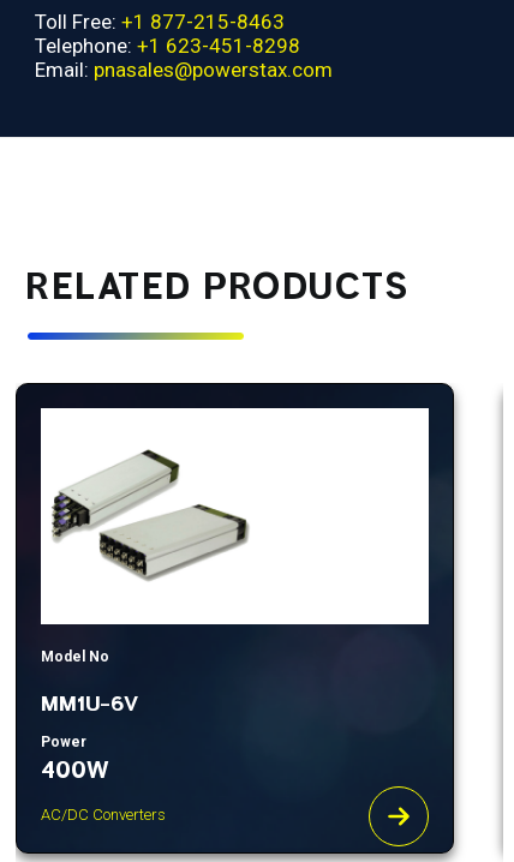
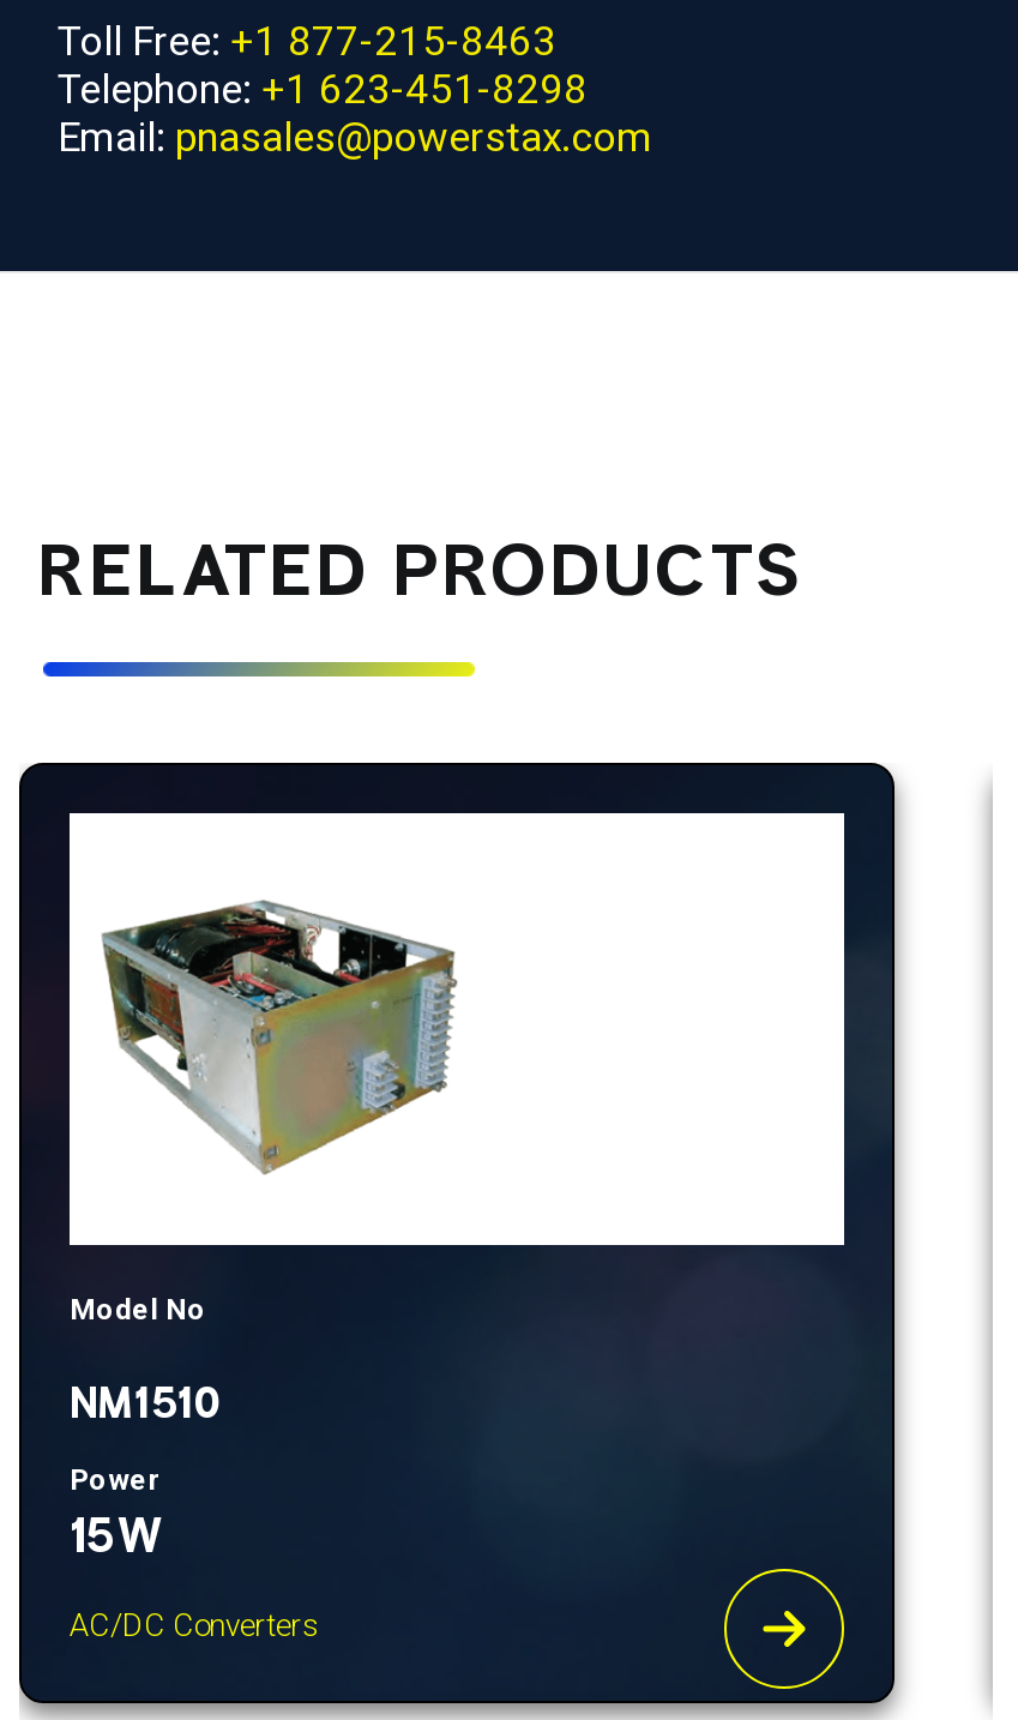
[52,449,250,588] [image] -> [94,897,484,1175] [image]
[41,692,138,718] MM1U-6V -> [70,1379,221,1432] NM1510
[41,756,109,786] 400W -> [70,1509,163,1569] 15W

